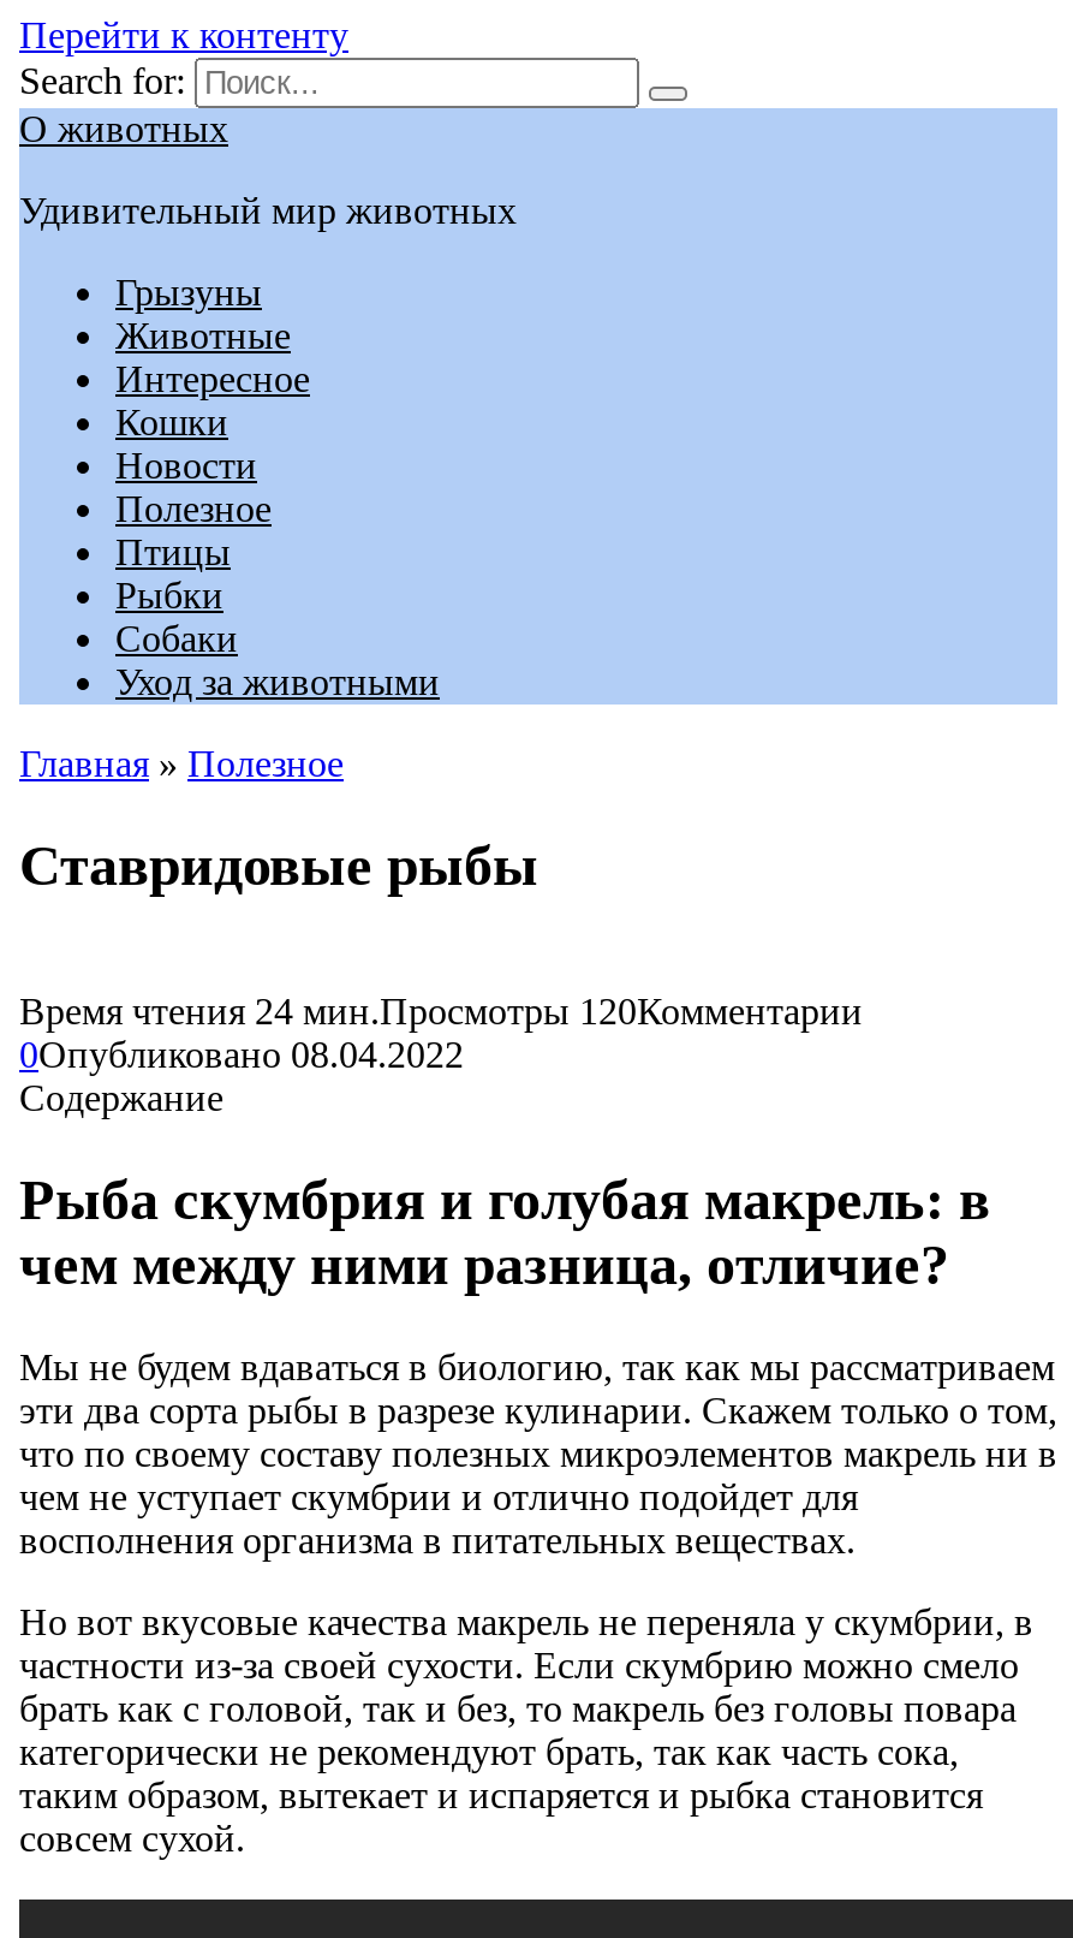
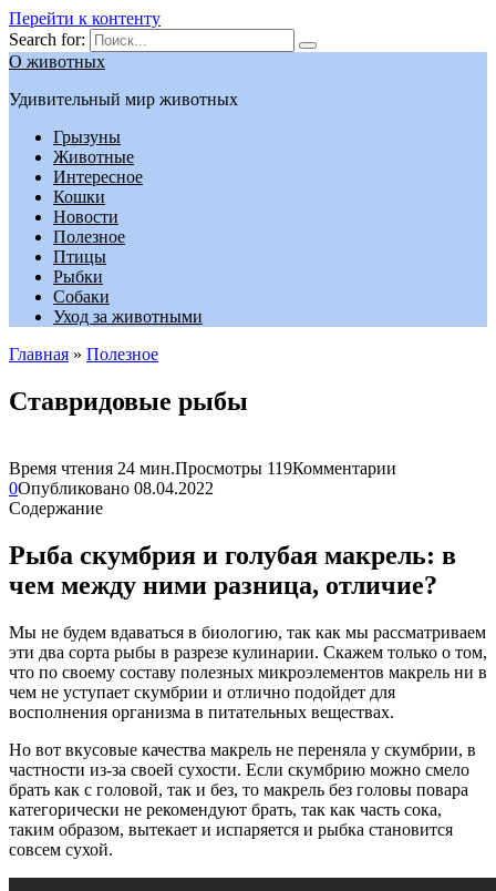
[19,990,863,1031] Время чтения 24 мин.Просмотры 120Комментарии -> [9,459,396,477] Время чтения 24 мин.Просмотры 119Комментарии

